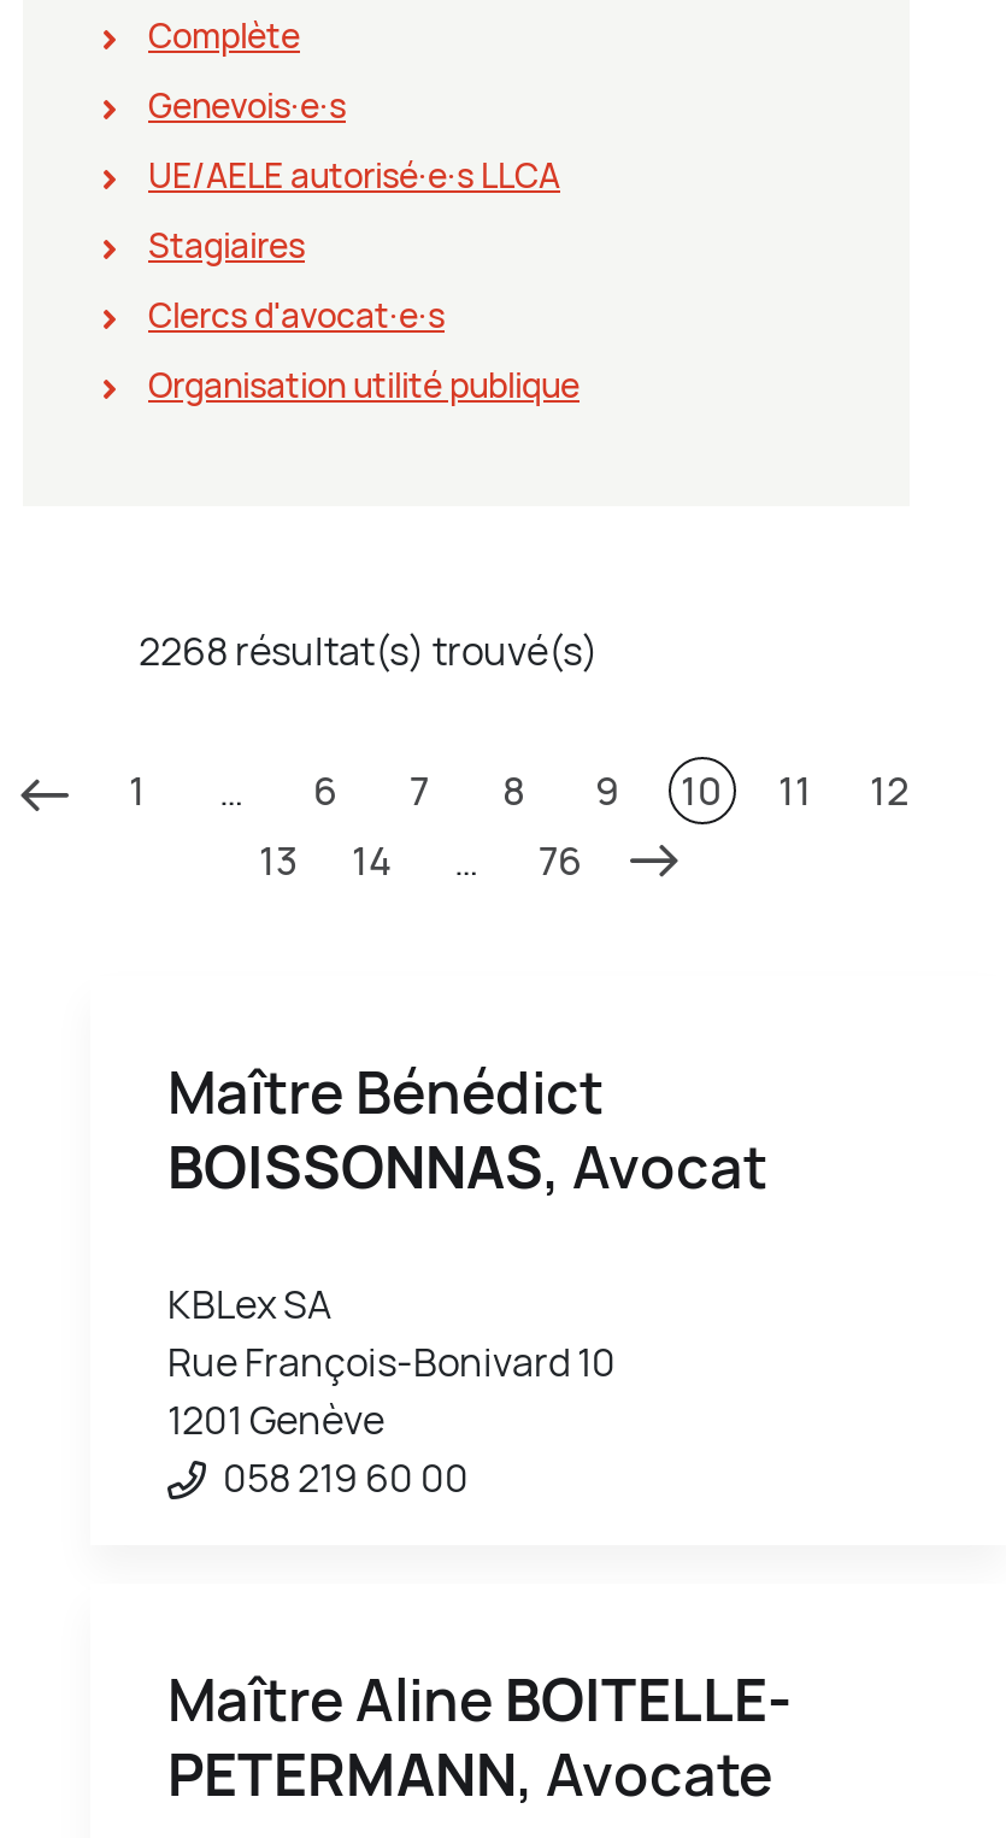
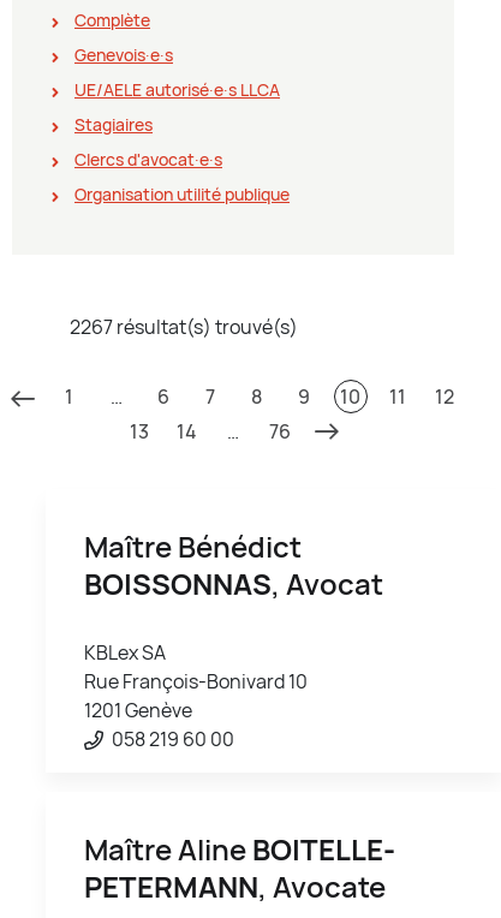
[139,624,599,677] 2268 résultat(s) trouvé(s) -> [70,313,298,340] 2267 résultat(s) trouvé(s)

